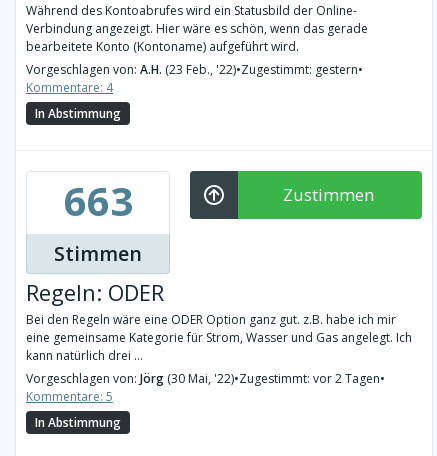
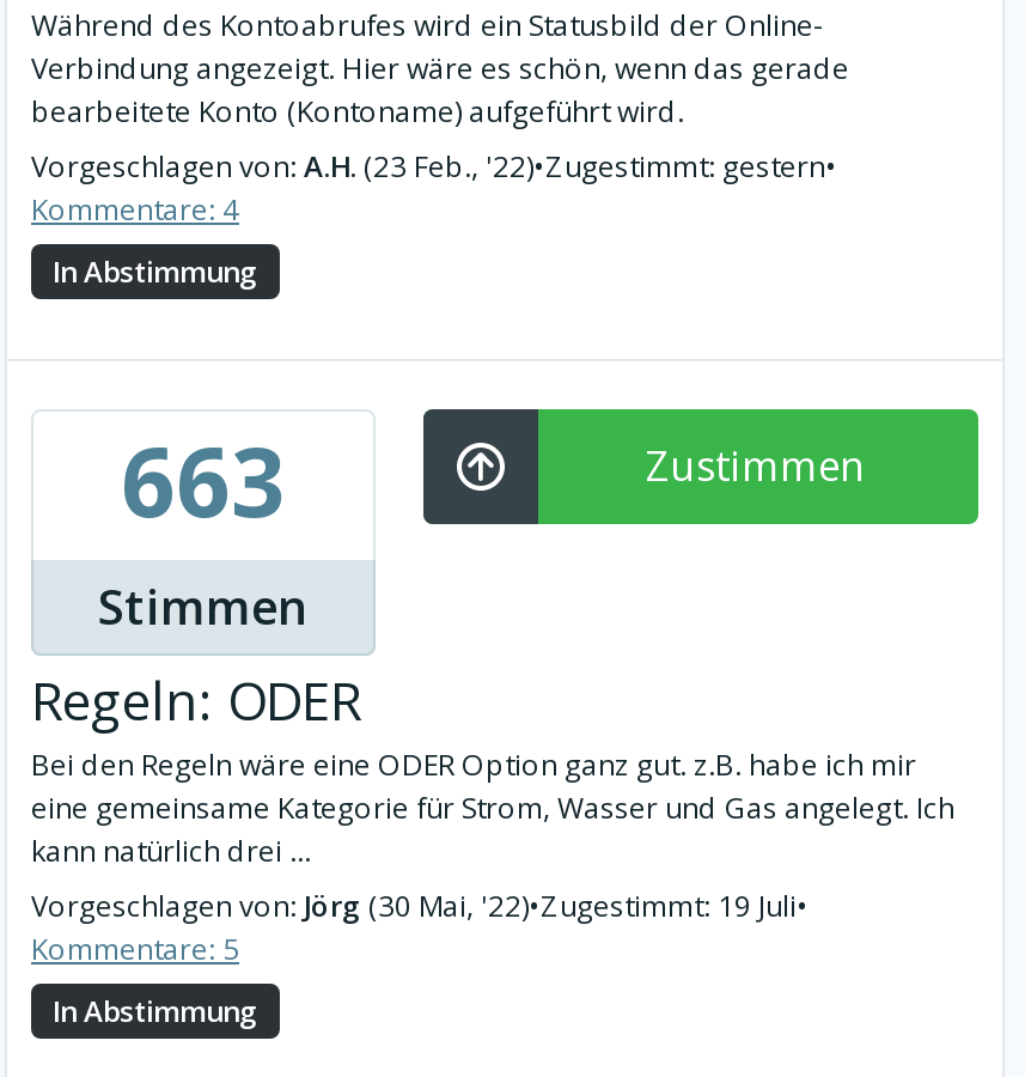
[26,370,385,387] Vorgeschlagen von: Jörg (30 Mai, '22)•Zugestimmt: vor 2 Tagen• -> [31,886,809,926] Vorgeschlagen von: Jörg (30 Mai, '22)•Zugestimmt: 19 Juli•

